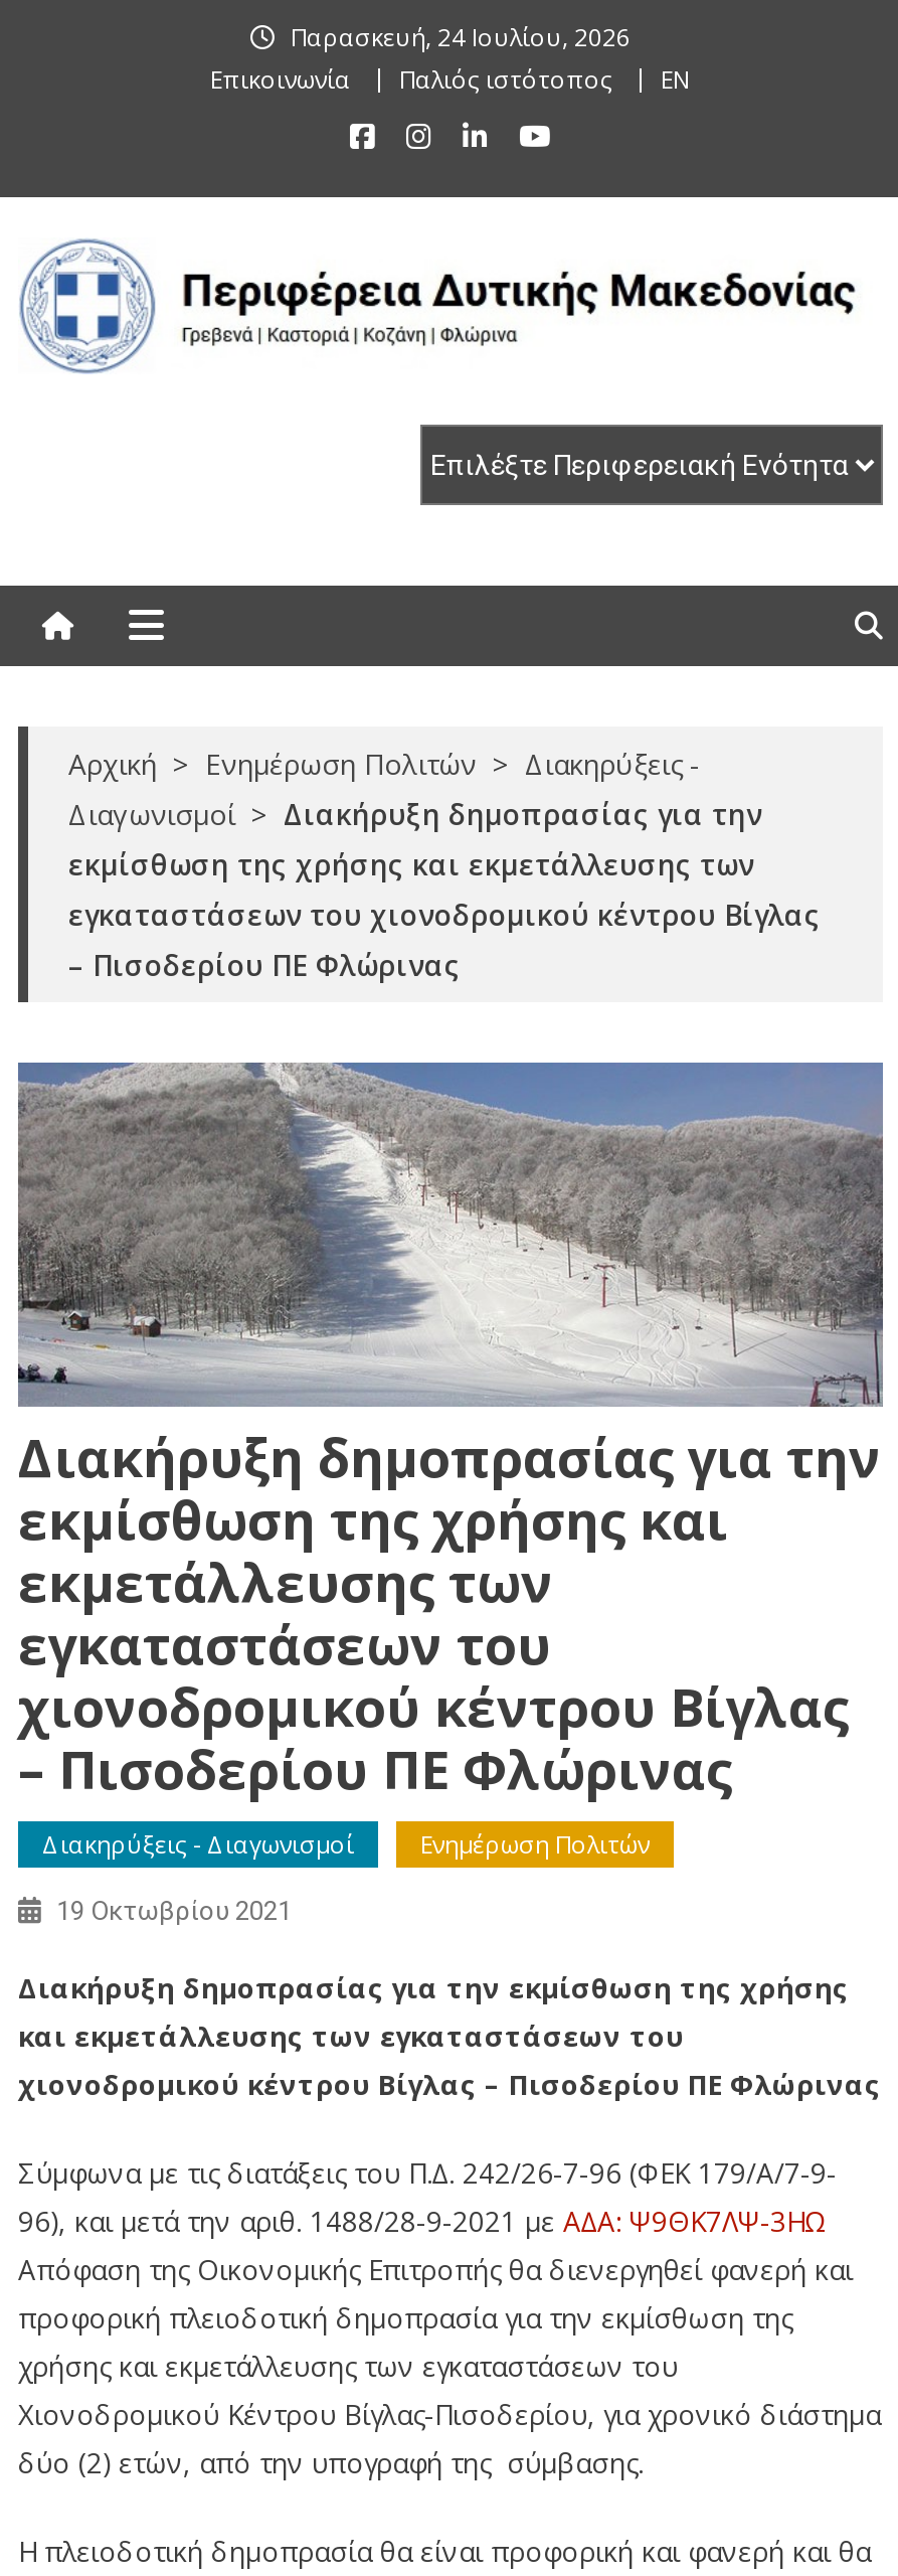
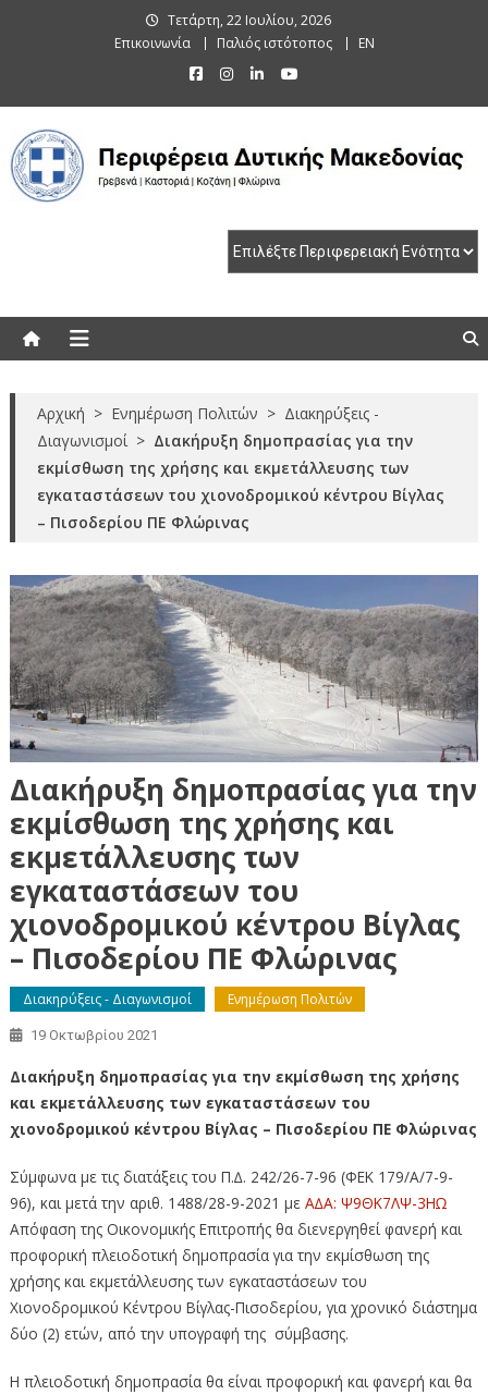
[291,20,631,54] Παρασκευή, 24 Ιουλίου, 2026 -> [168,11,331,29] Τετάρτη, 22 Ιουλίου, 2026

